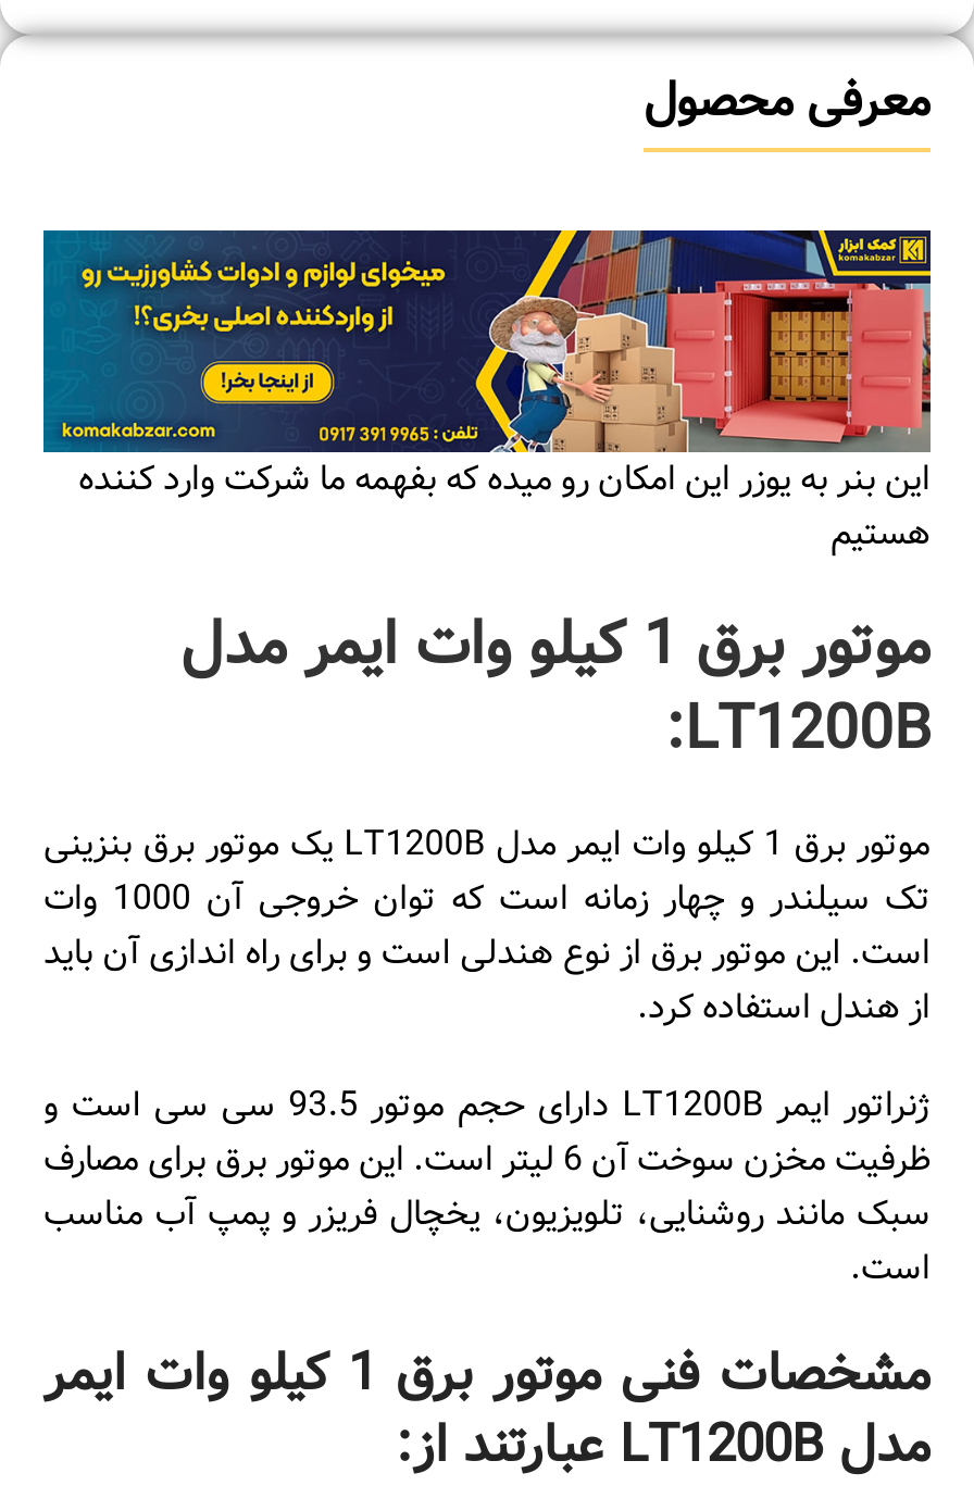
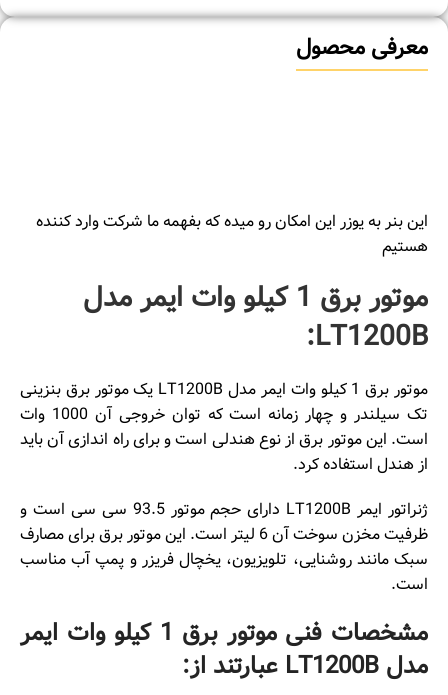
[41,228,933,454] [image] -> none

